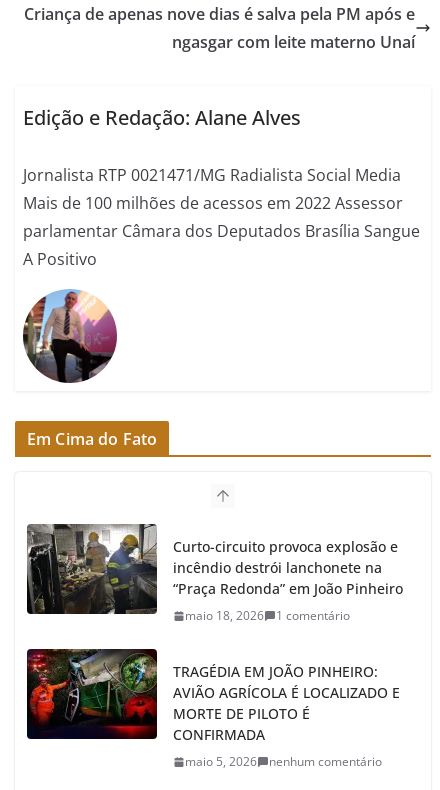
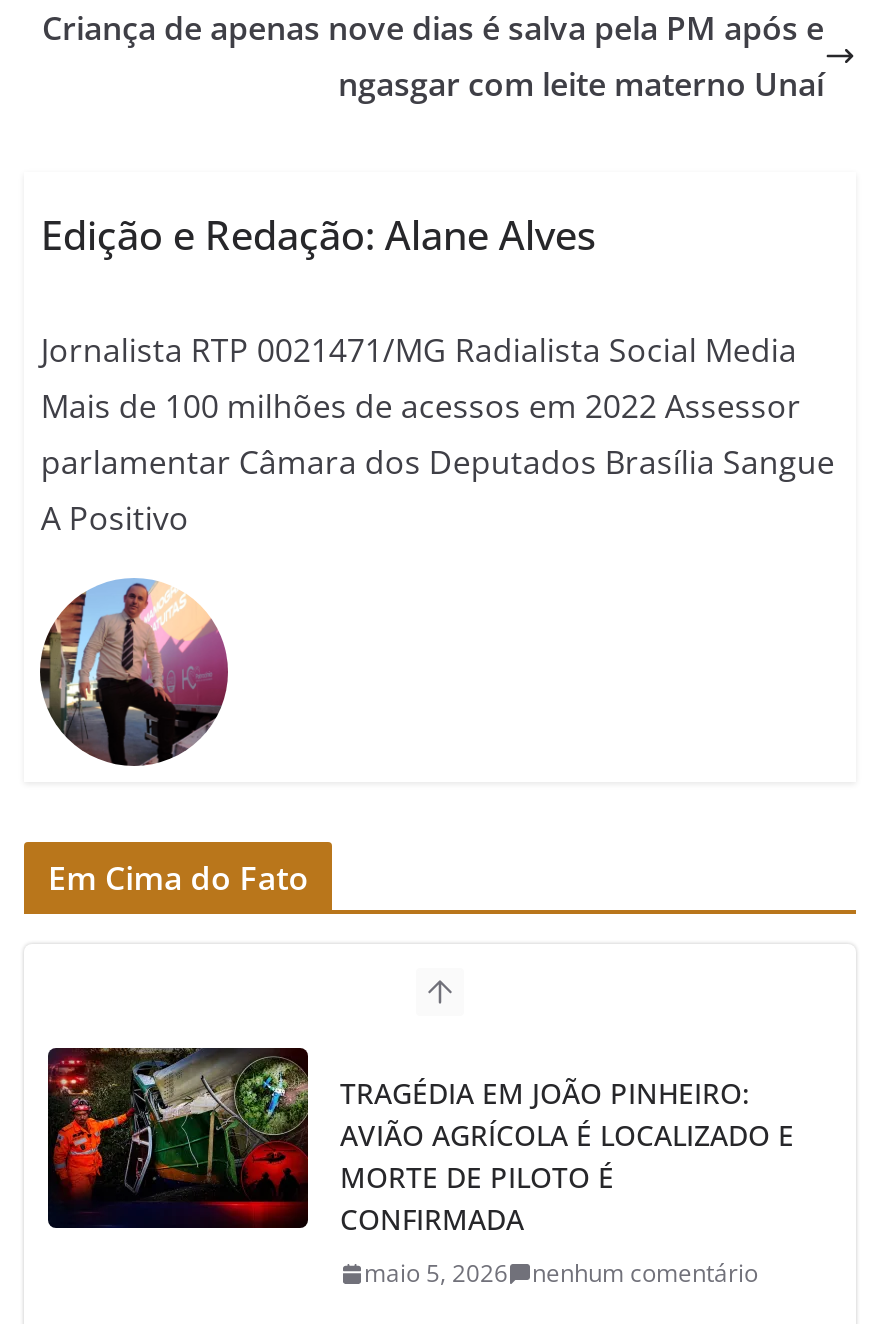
[26,523,403,624] [image] | Curto-circuito provoca explosão e | incêndio destrói lanchonete na | “Praça Redonda” em João Pinheiro | maio 18, 2026 | 1 comentário -> none

